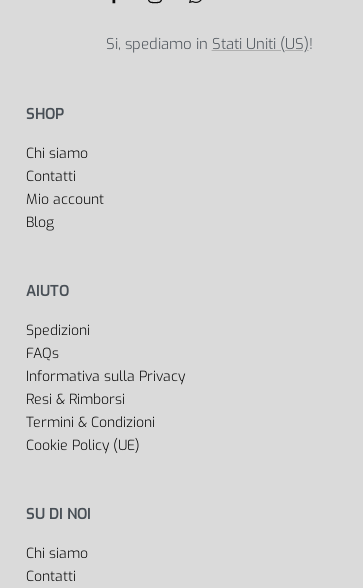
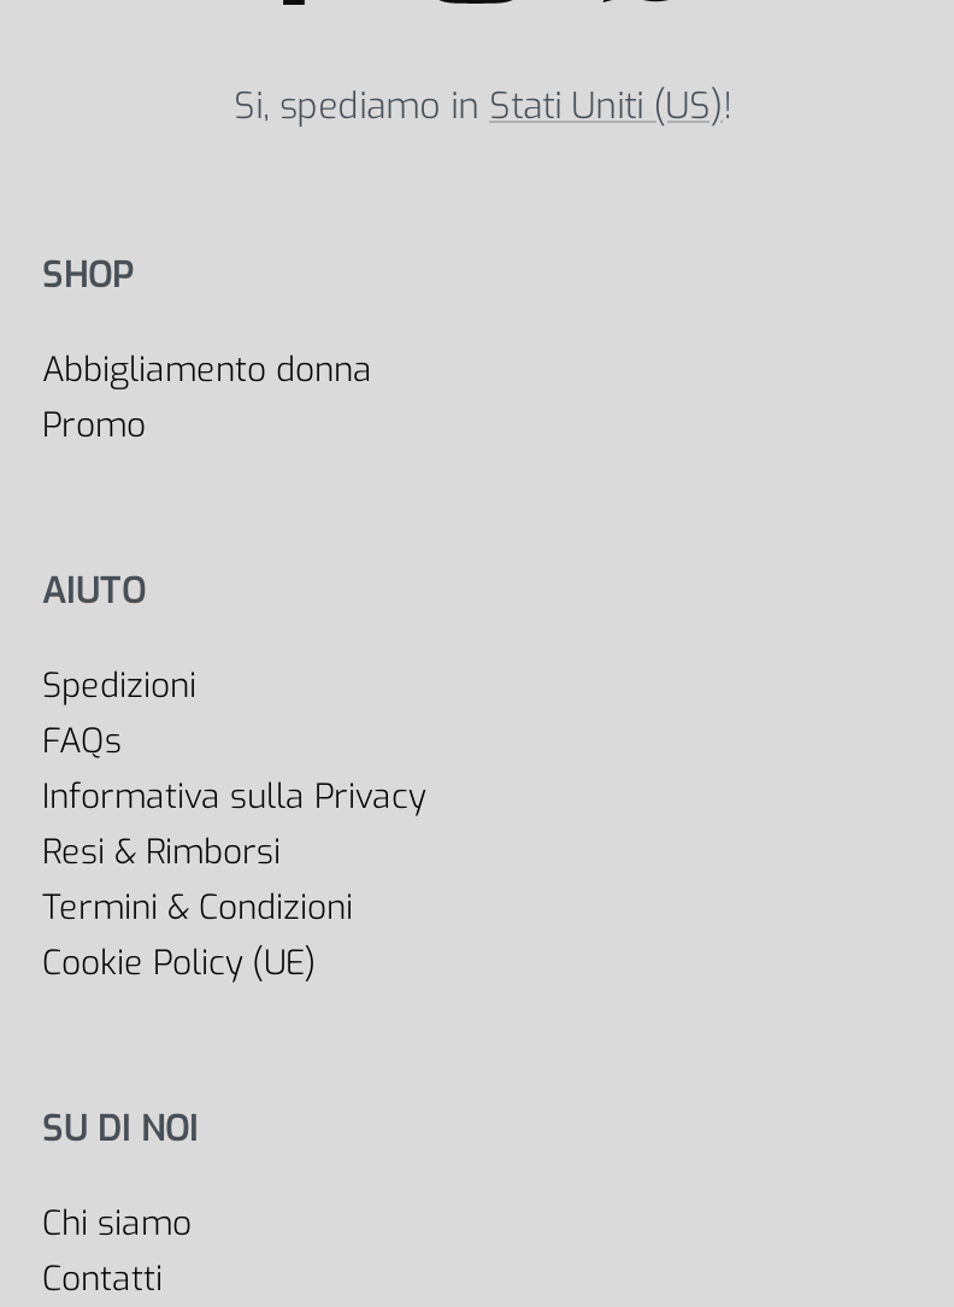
[26,144,104,232] Chi siamo | Contatti | Mio account | Blog -> [42,347,372,448] Abbigliamento donna | Promo

